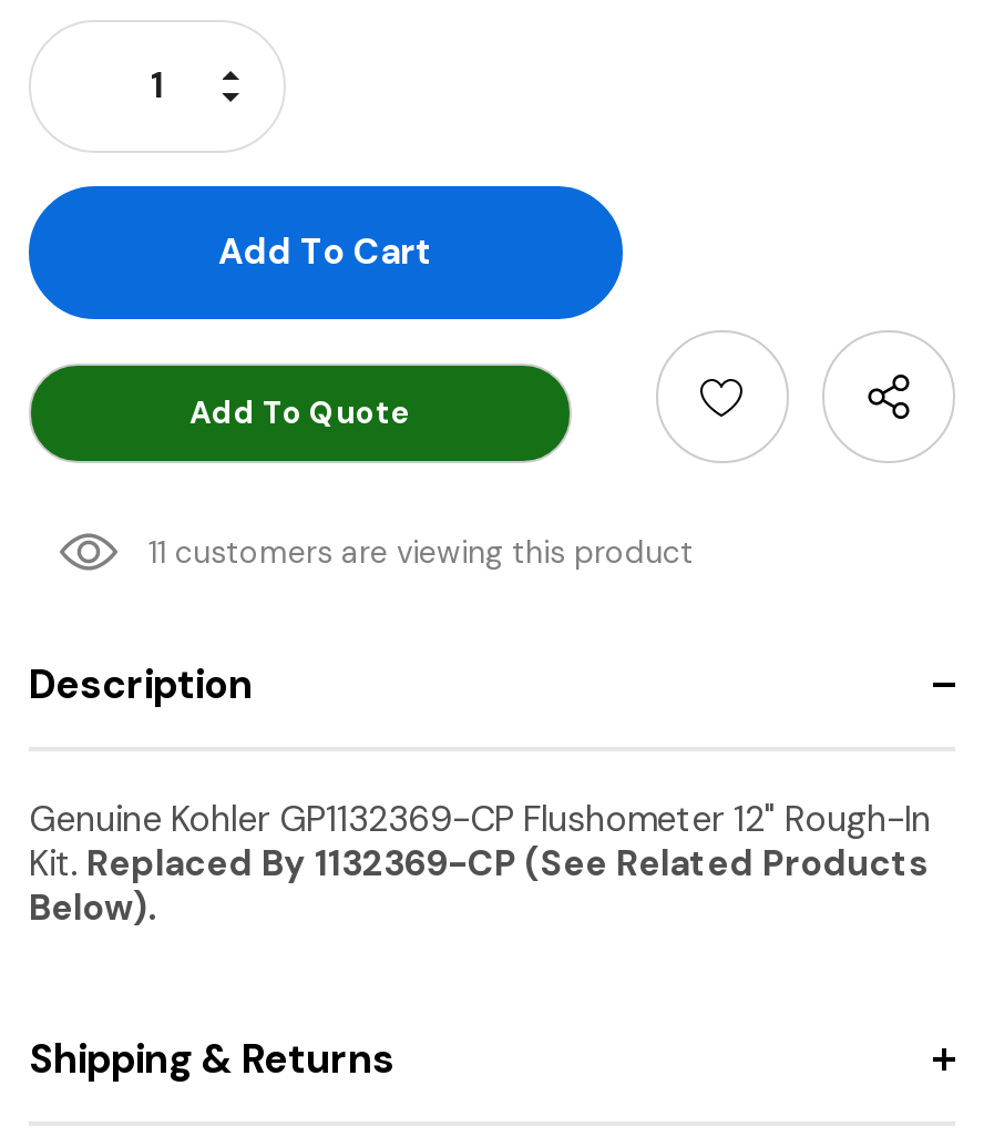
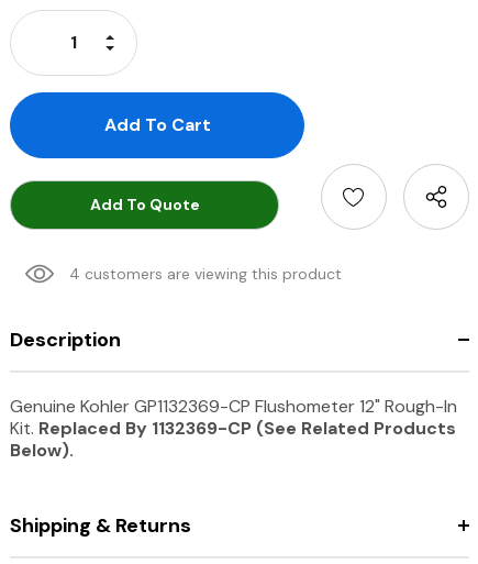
[148,532,694,572] 11 customers are viewing this product -> [69,264,342,284] 4 customers are viewing this product

